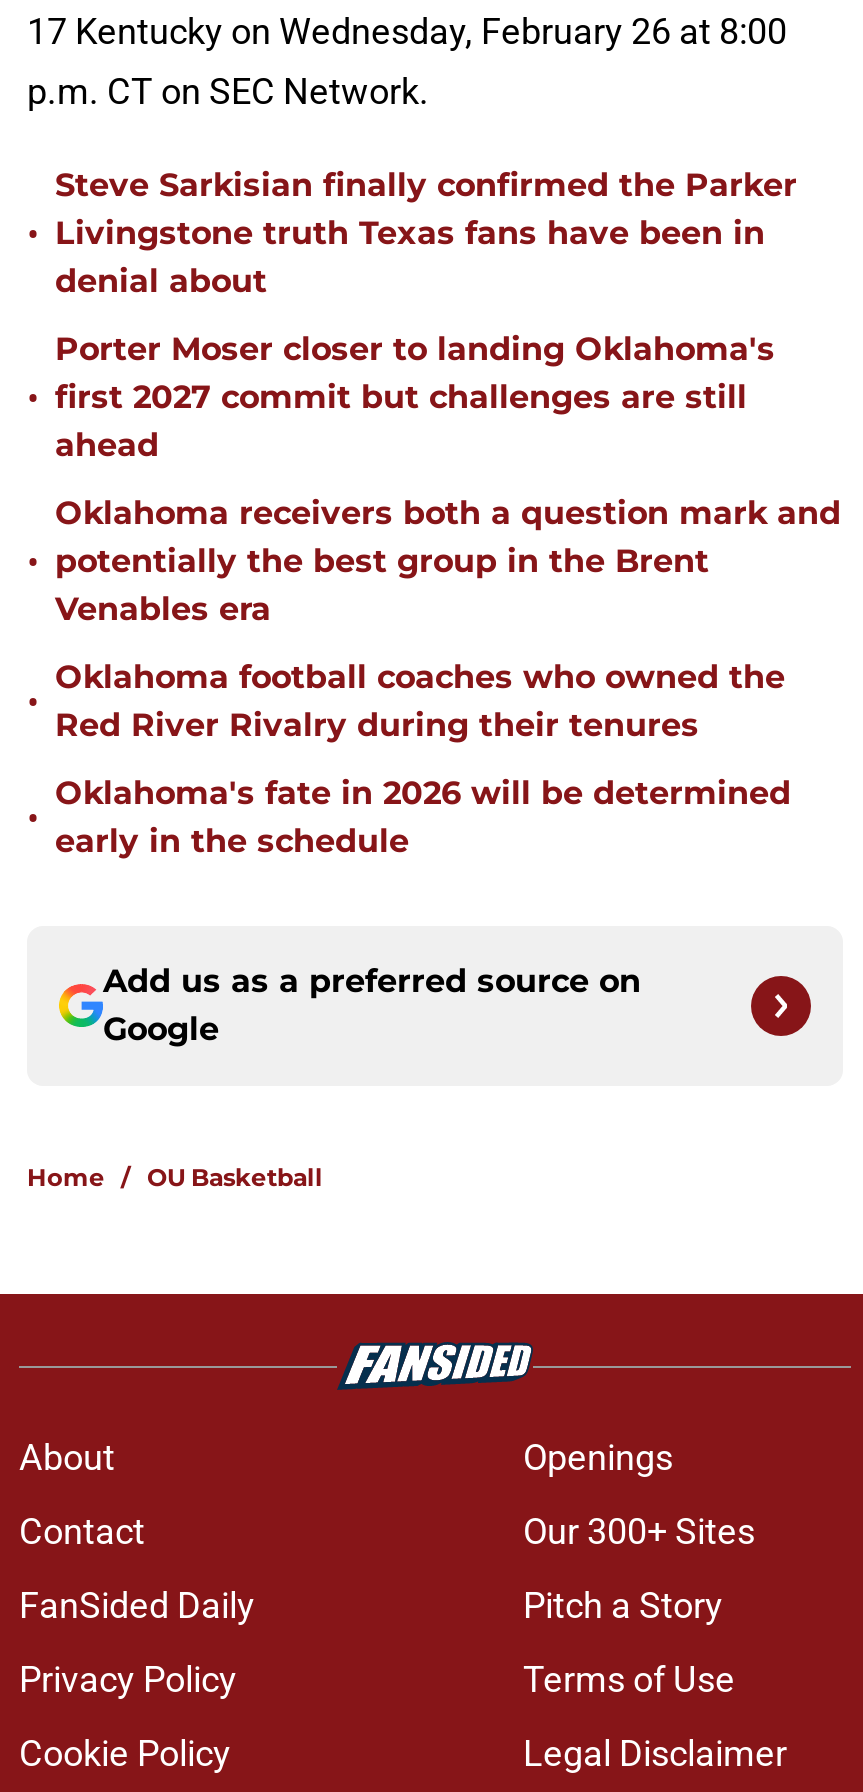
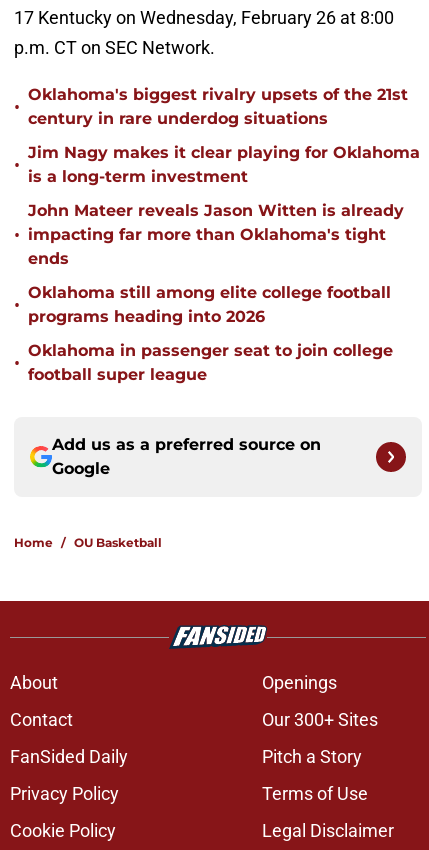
[55,166,797,300] Steve Sarkisian finally confirmed the Parker | Livingstone truth Texas fans have been in | denial about -> [28,85,408,128] Oklahoma's biggest rivalry upsets of the 21st | century in rare underdog situations
[55,330,775,464] Porter Moser closer to landing Oklahoma's | first 2027 commit but challenges are still | ahead -> [28,143,420,186] Jim Nagy makes it clear playing for Oklahoma | is a long-term investment
[55,494,841,628] Oklahoma receivers both a question mark and | potentially the best group in the Brent | Venables era -> [28,201,404,268] John Mateer reveals Jason Witten is already | impacting far more than Oklahoma's tight | ends
[55,658,785,744] Oklahoma football coaches who owned the | Red River Rivalry during their tenures -> [28,283,391,326] Oklahoma still among elite college football | programs heading into 2026
[55,774,791,860] Oklahoma's fate in 2026 will be determined | early in the schedule -> [28,341,393,384] Oklahoma in passenger seat to join college | football super league

